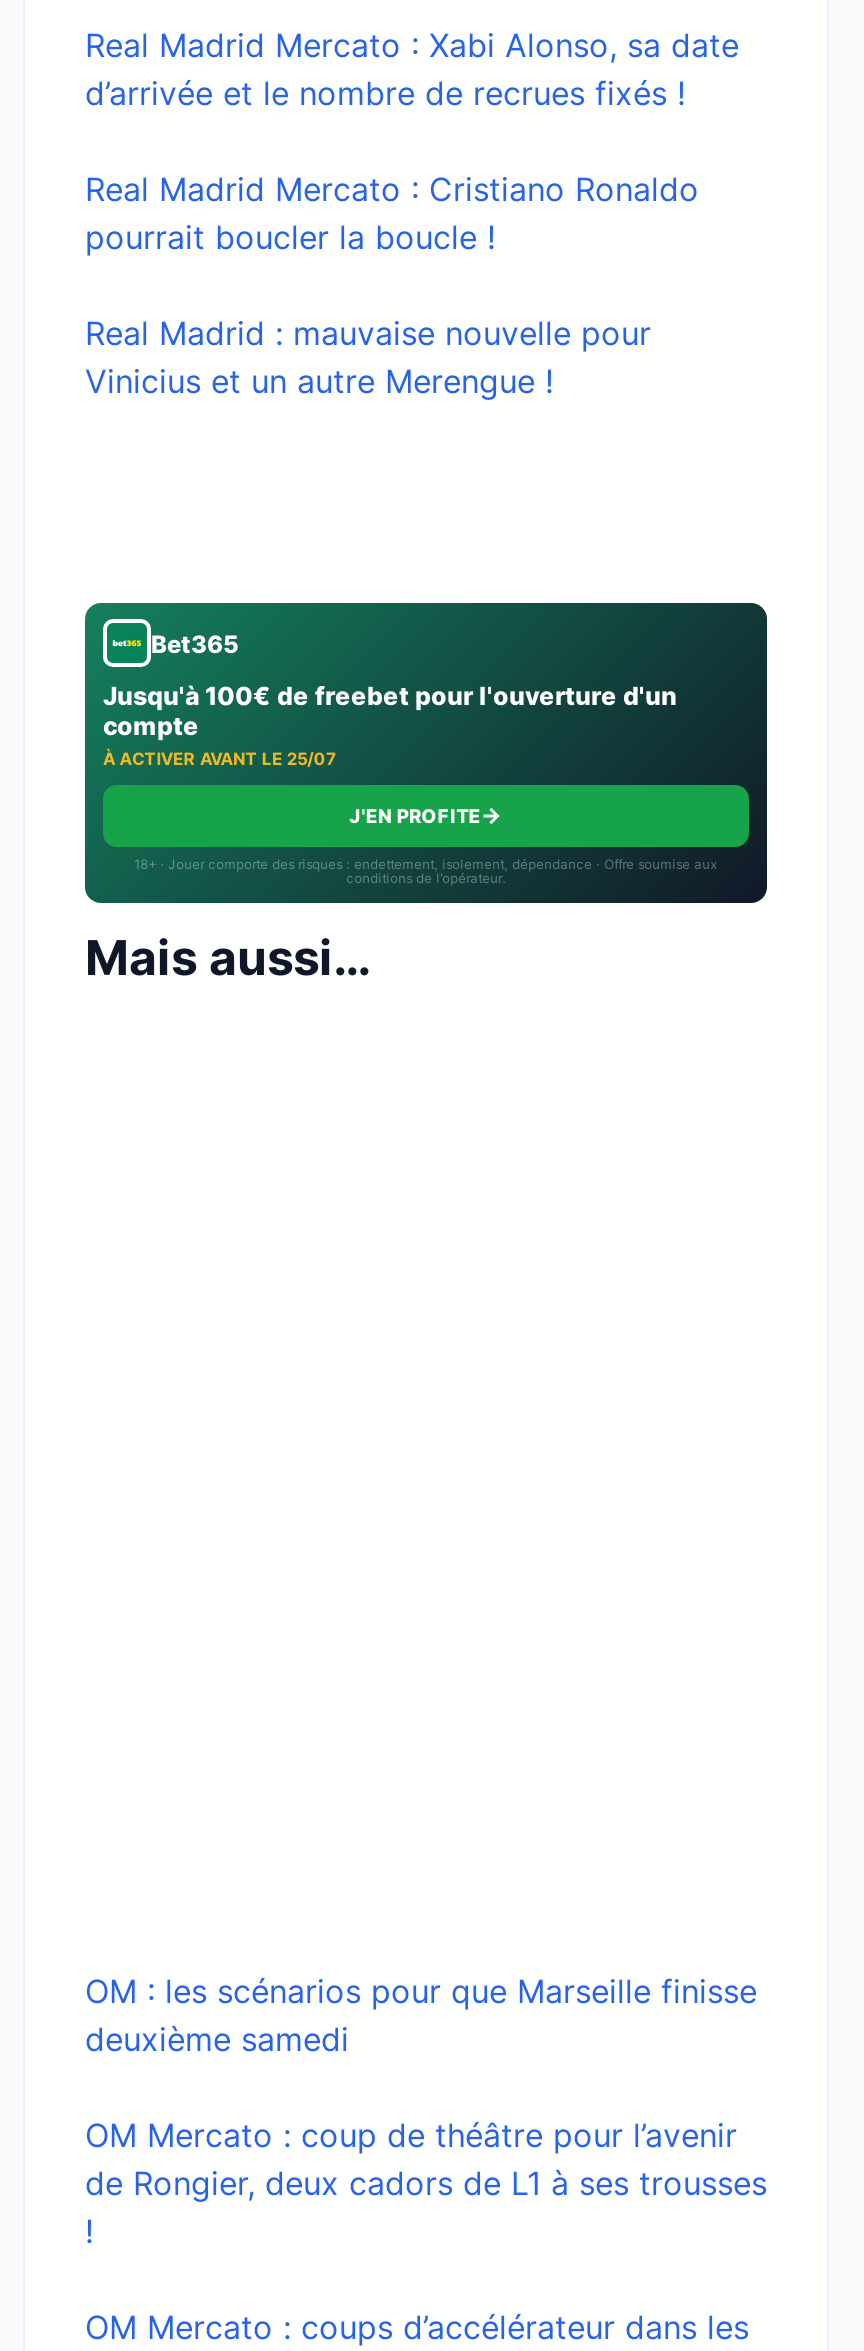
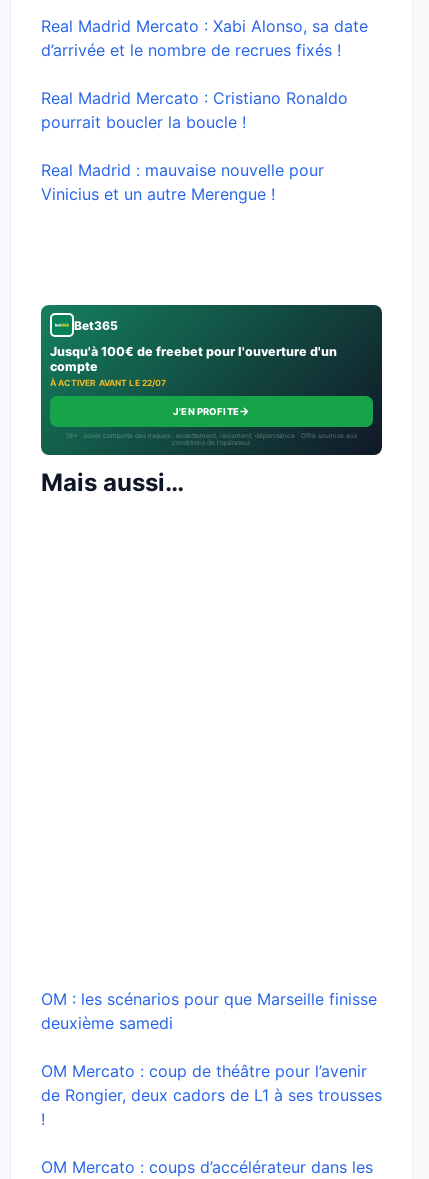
[103,749,336,769] À ACTIVER AVANT LE 25/07 -> [50,378,167,388] À ACTIVER AVANT LE 22/07

